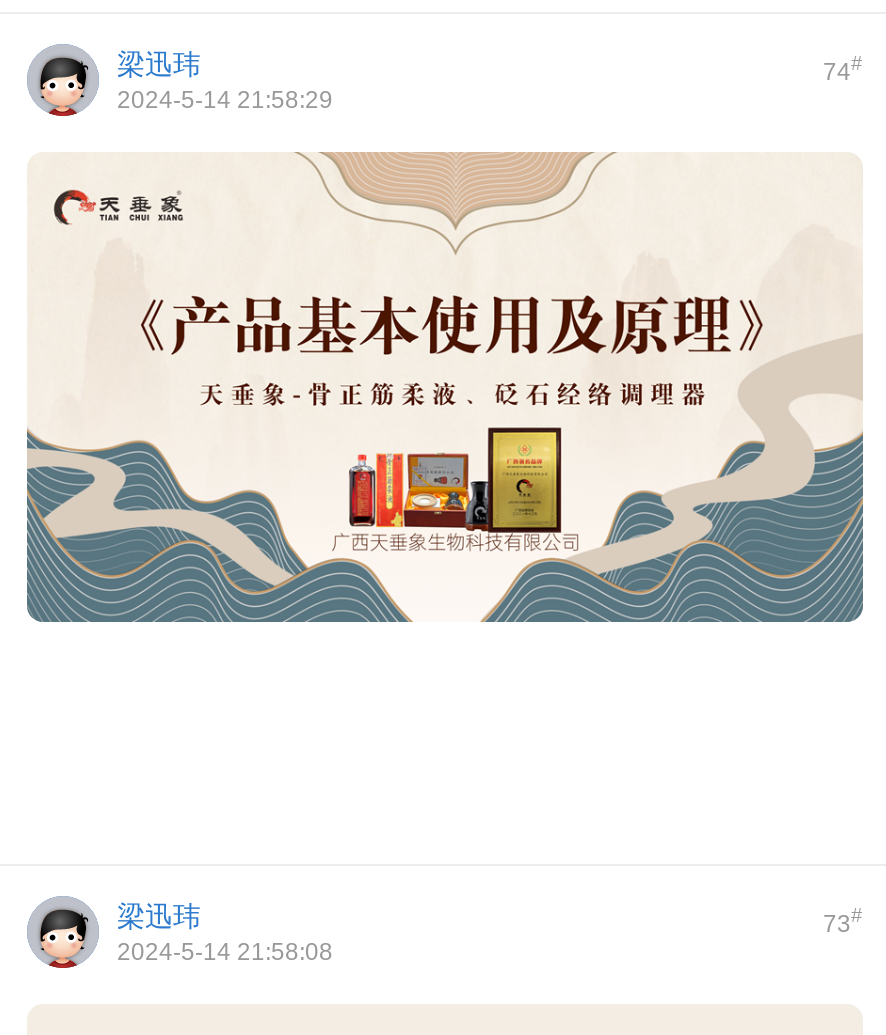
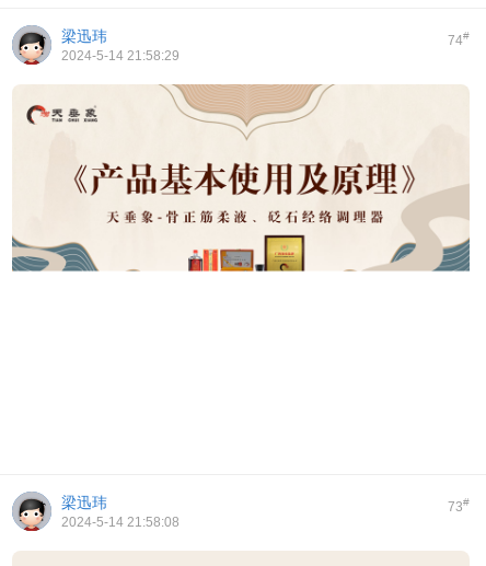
[25,490,865,624] [image] -> none

